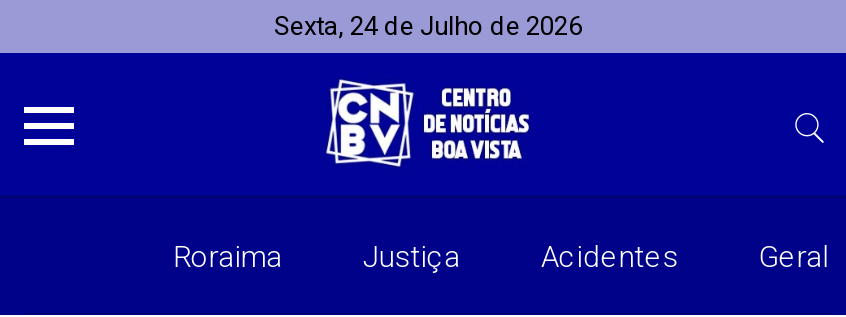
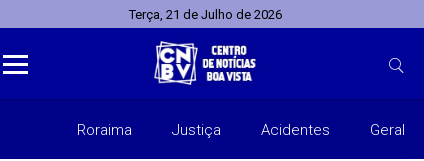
[274,11,582,41] Sexta, 24 de Julho de 2026 -> [128,7,281,22] Terça, 21 de Julho de 2026

